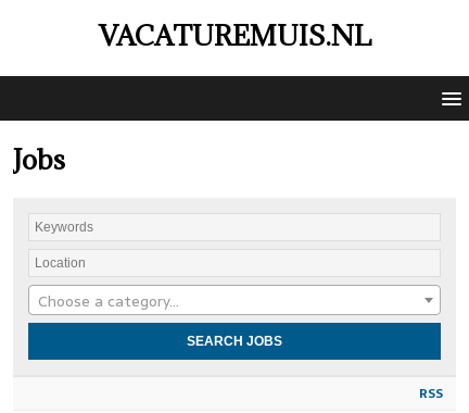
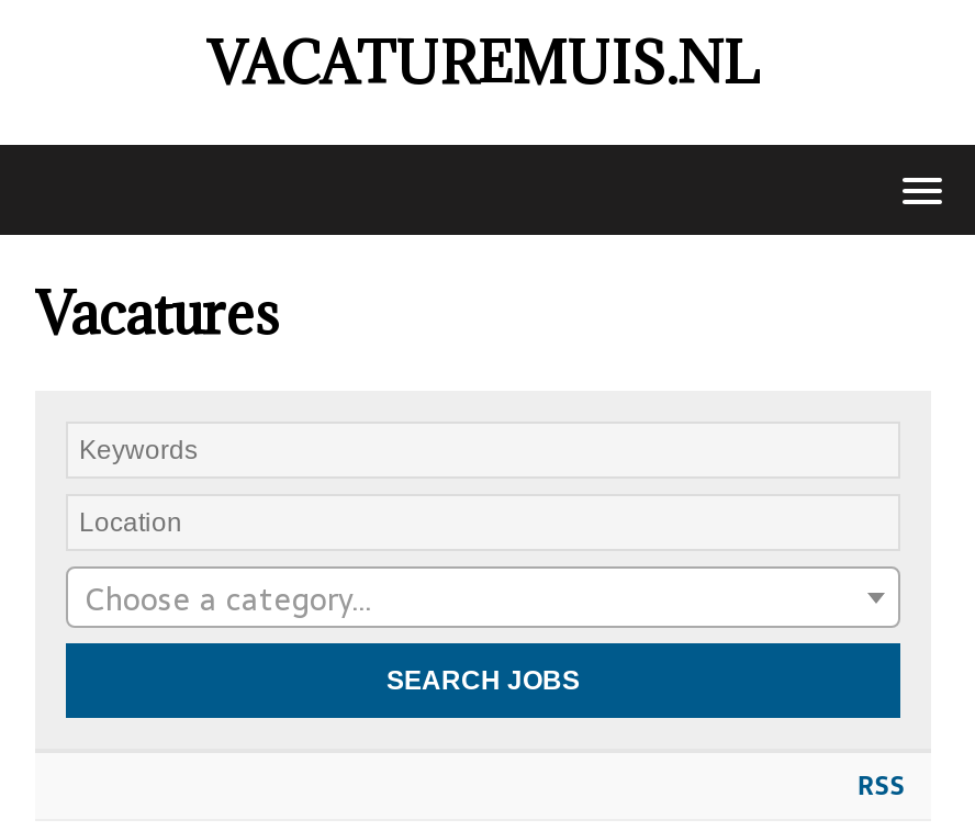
[13,141,65,177] Jobs -> [35,277,279,349] Vacatures

